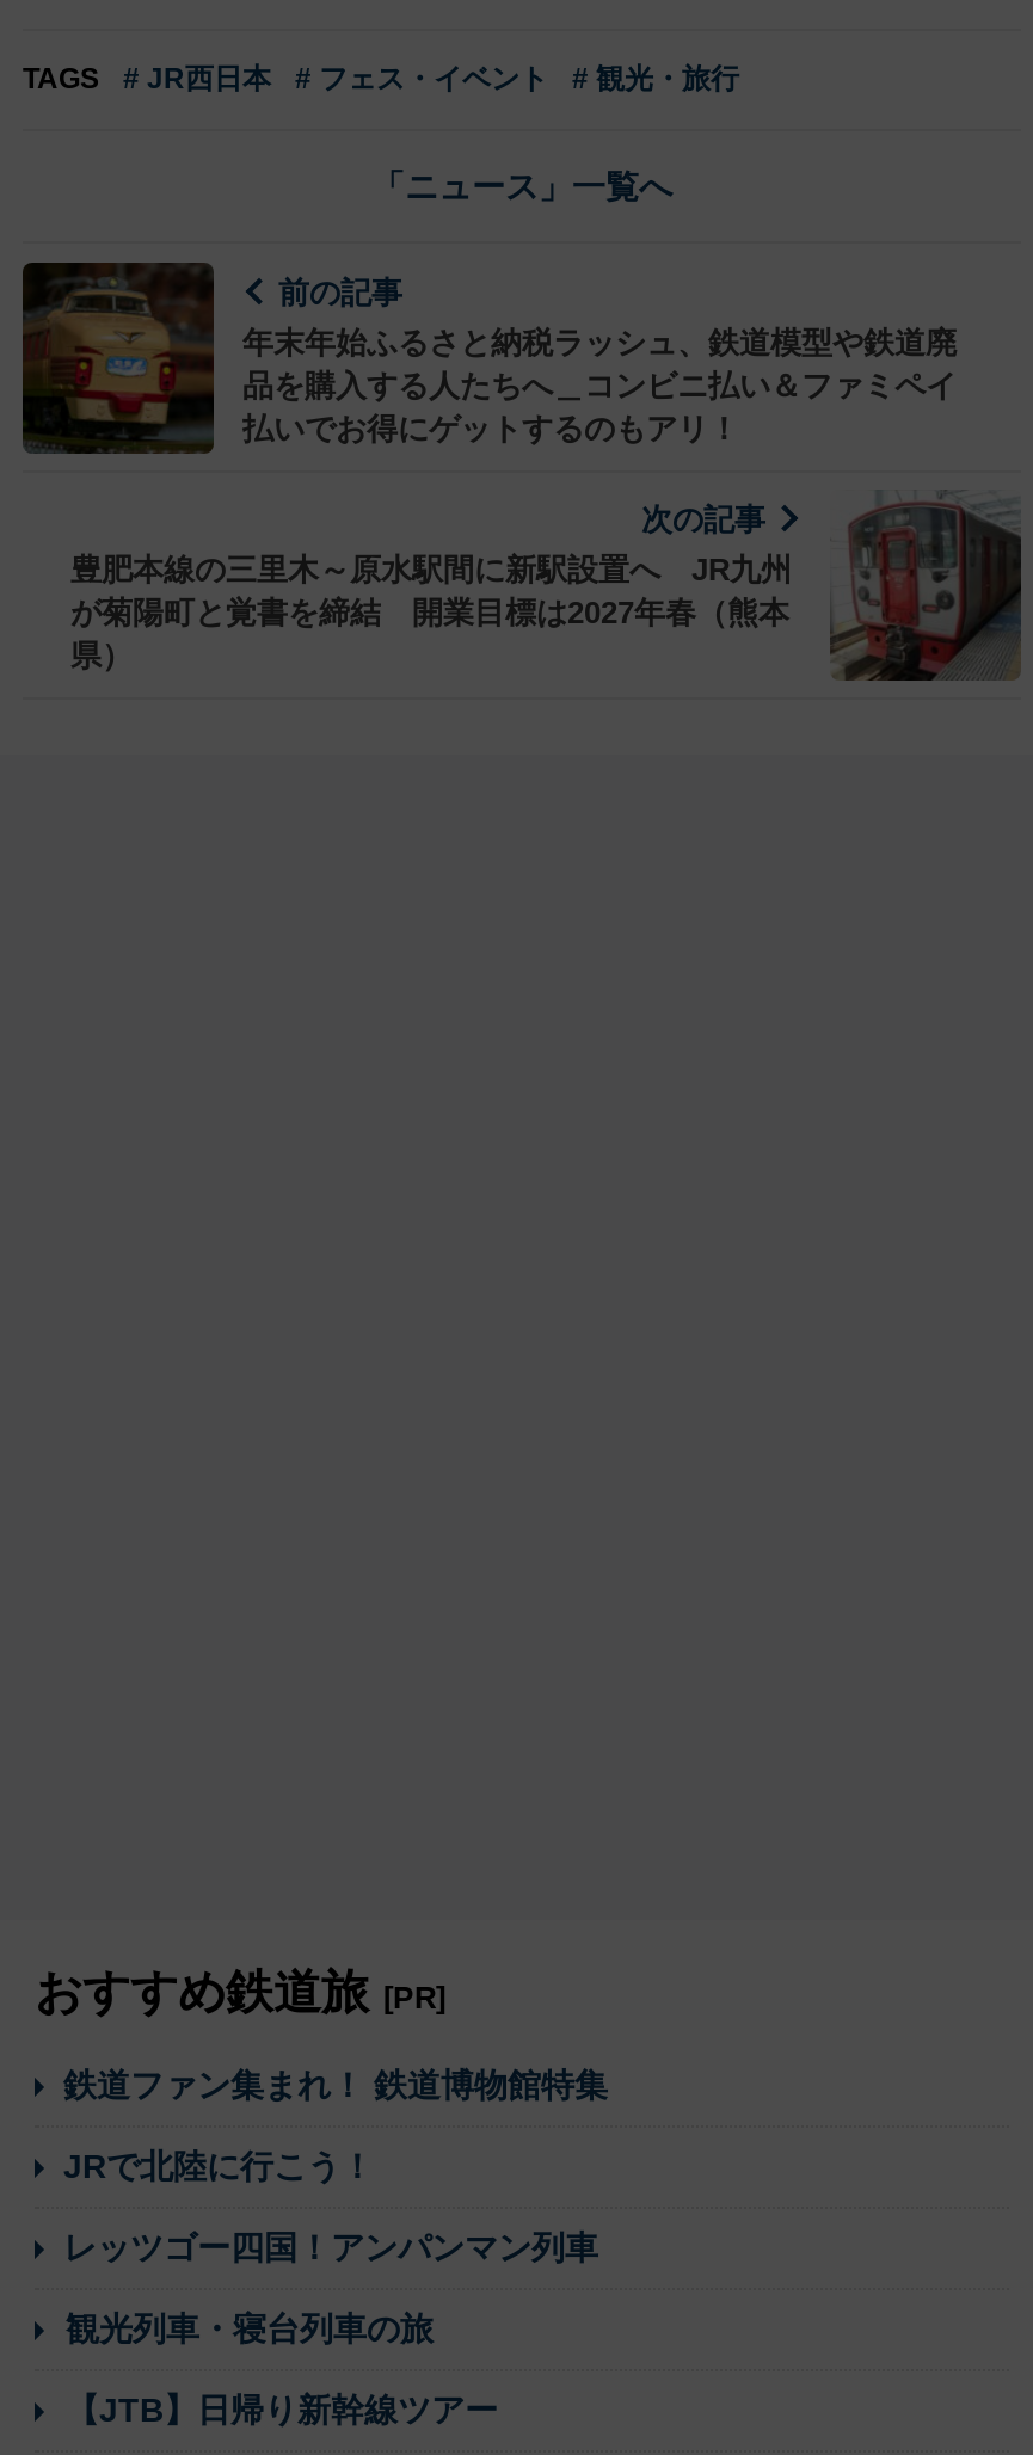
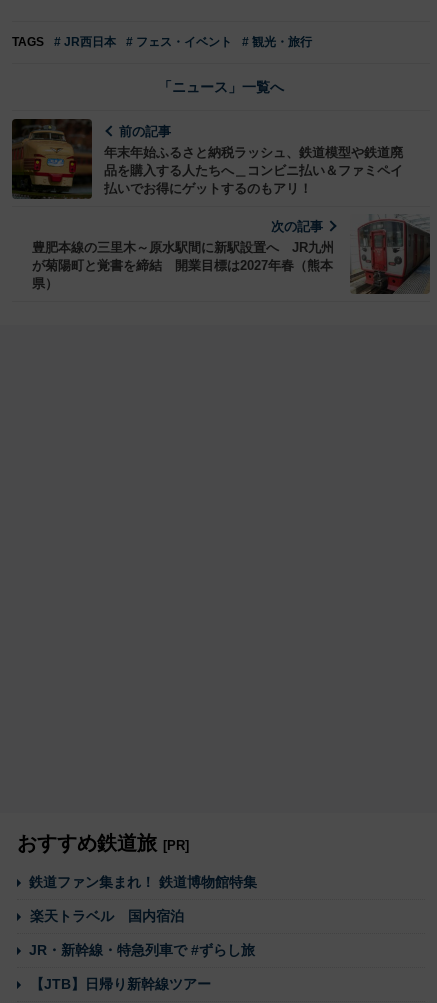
[63,2146,598,2347] JRで北陸に行こう！ | レッツゴー四国！アンパンマン列車 | 観光列車・寝台列車の旅 -> [29,908,255,958] 楽天トラベル 国内宿泊 | JR・新幹線・特急列車で #ずらし旅

